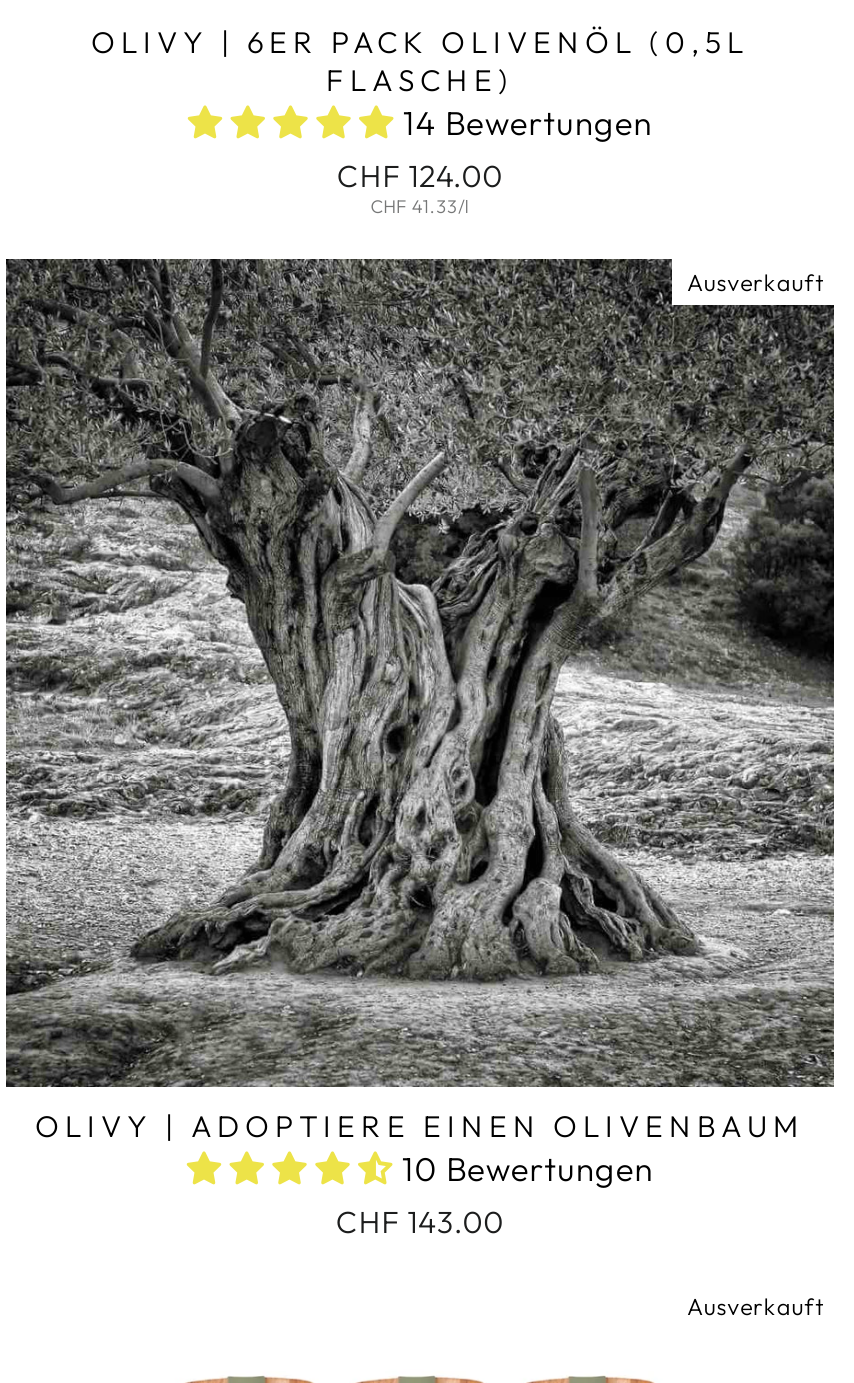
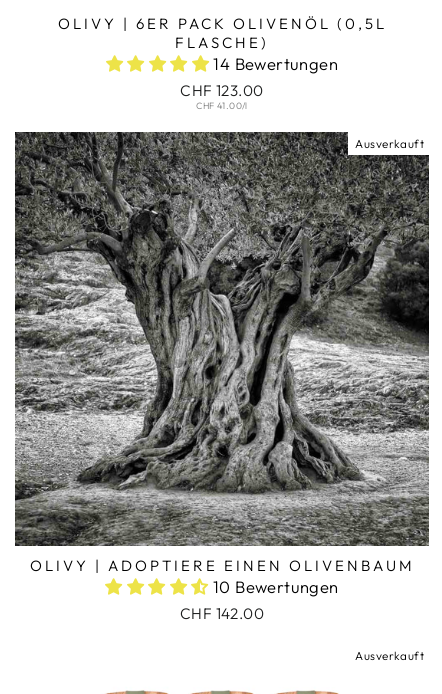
[337,157,503,195] CHF 124.00 -> [180,81,264,100] CHF 123.00
[370,195,470,217] CHF 41.33/l -> [196,100,248,111] CHF 41.00/l
[336,1203,504,1241] CHF 143.00 -> [180,604,264,623] CHF 142.00

